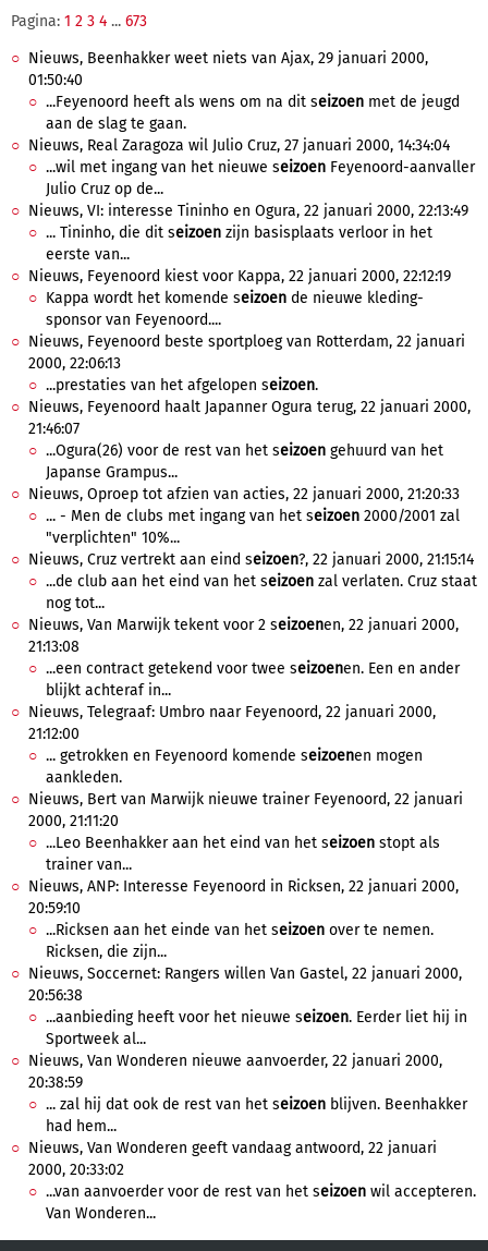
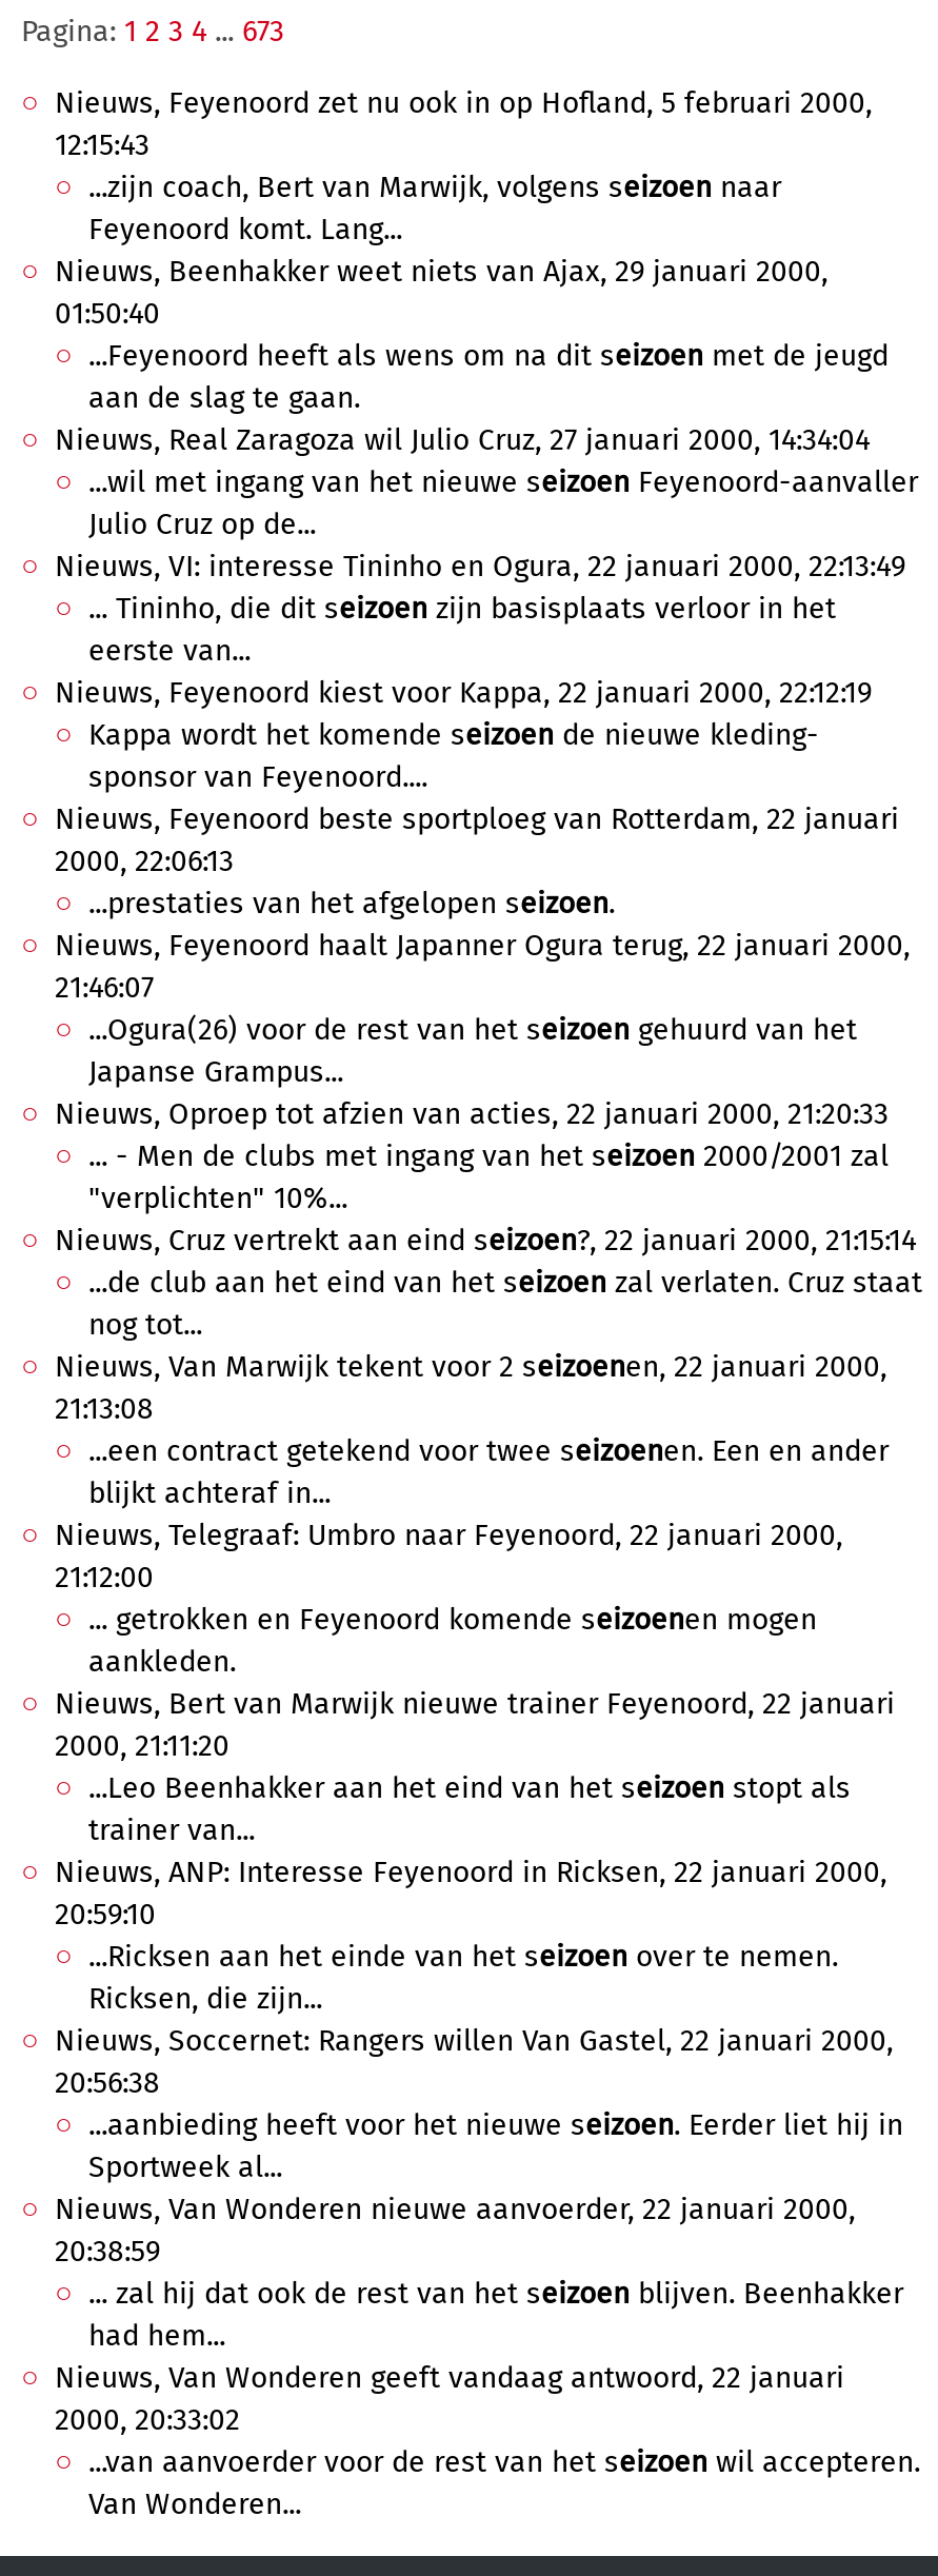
none -> [55,85,872,247] Nieuws, Feyenoord zet nu ook in op Hofland, 5 februari 2000, | 12:15:43 | ...zijn coach, Bert van Marwijk, volgens seizoen naar | Feyenoord komt. Lang...

